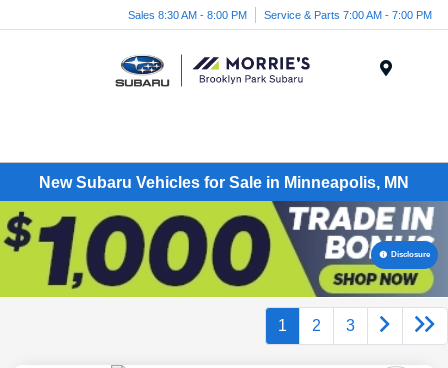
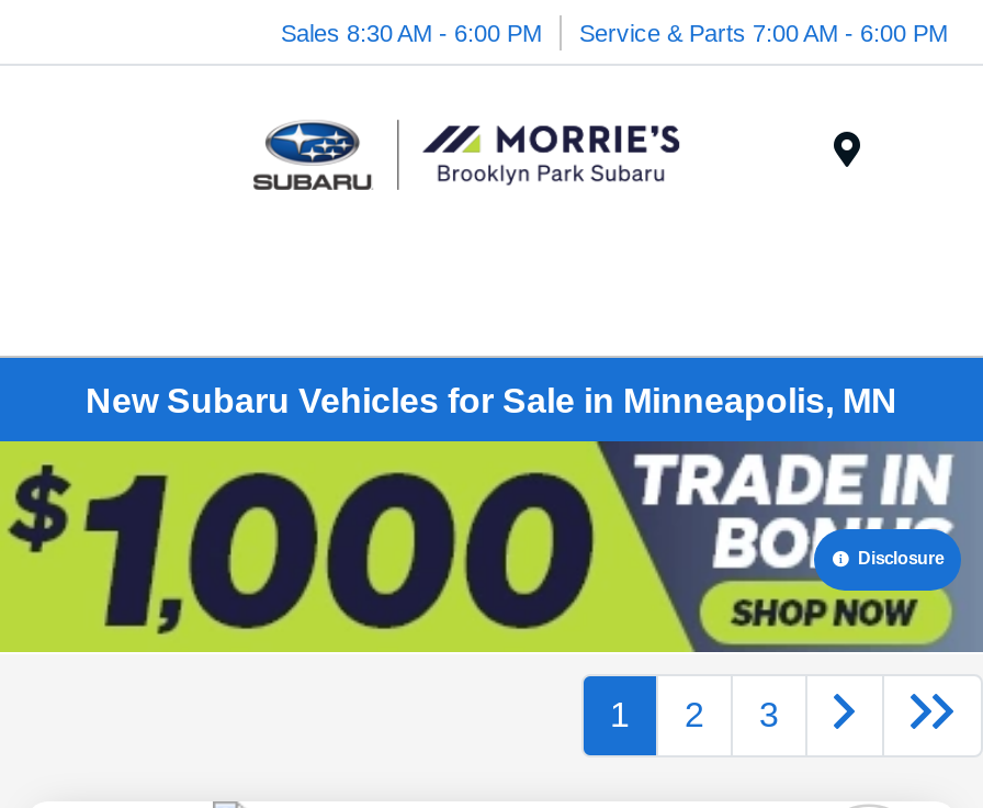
[128,8,247,20] Sales 8:30 AM - 8:00 PM -> [281,19,542,45] Sales 8:30 AM - 6:00 PM
[264,8,432,20] Service & Parts 7:00 AM - 7:00 PM -> [579,19,948,45] Service & Parts 7:00 AM - 6:00 PM

